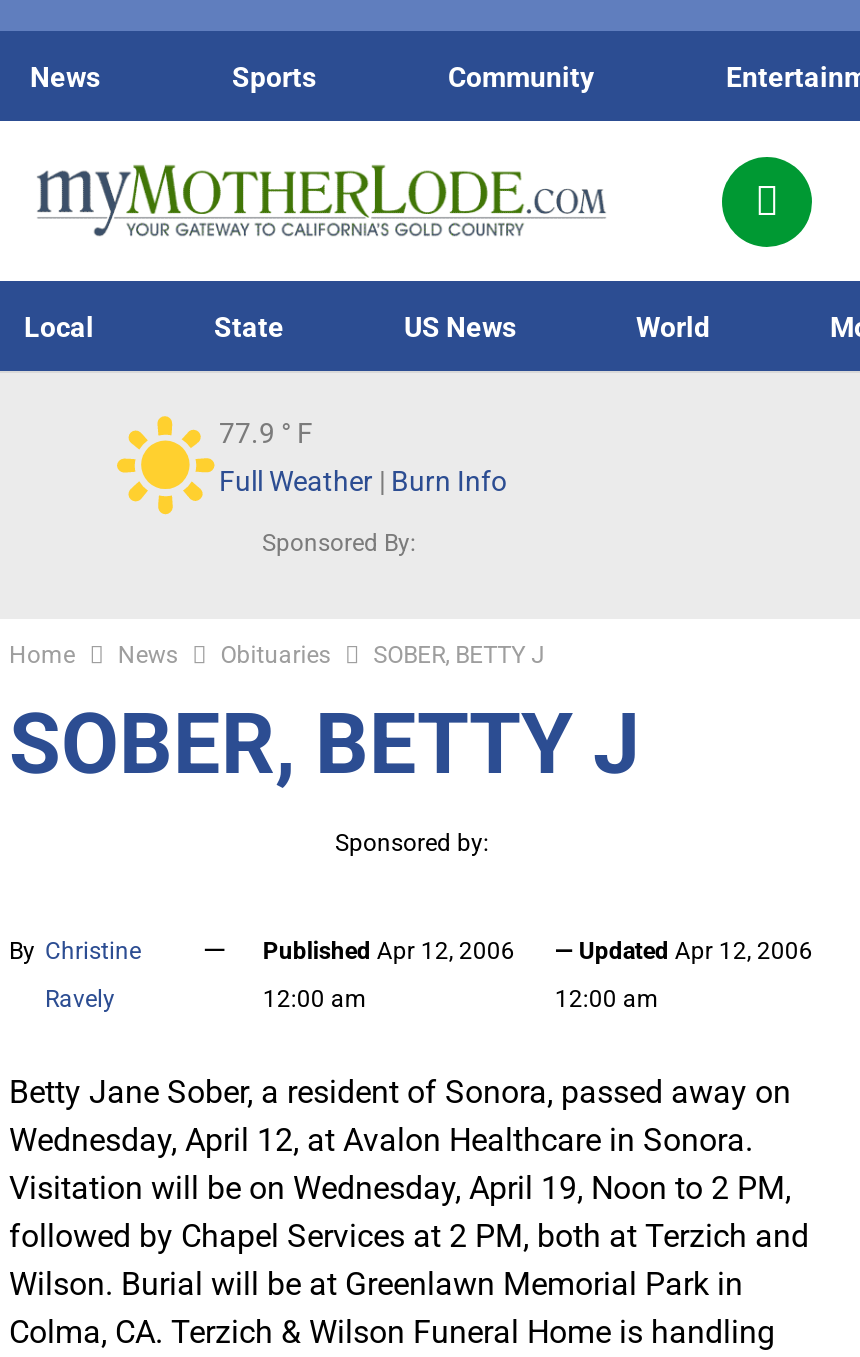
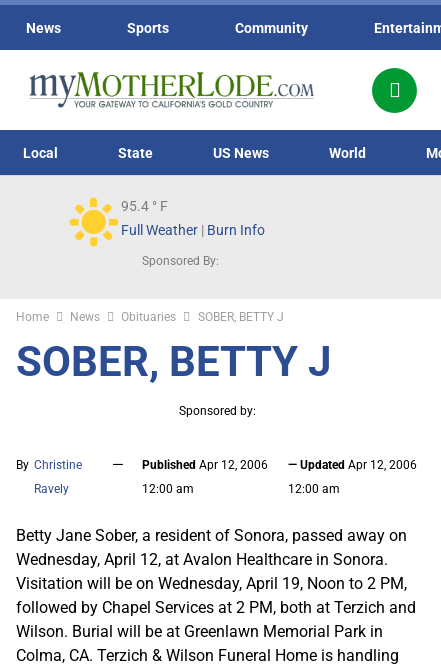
[219,417,313,449] 77.9 ° F -> [120,198,167,214] 95.4 ° F

